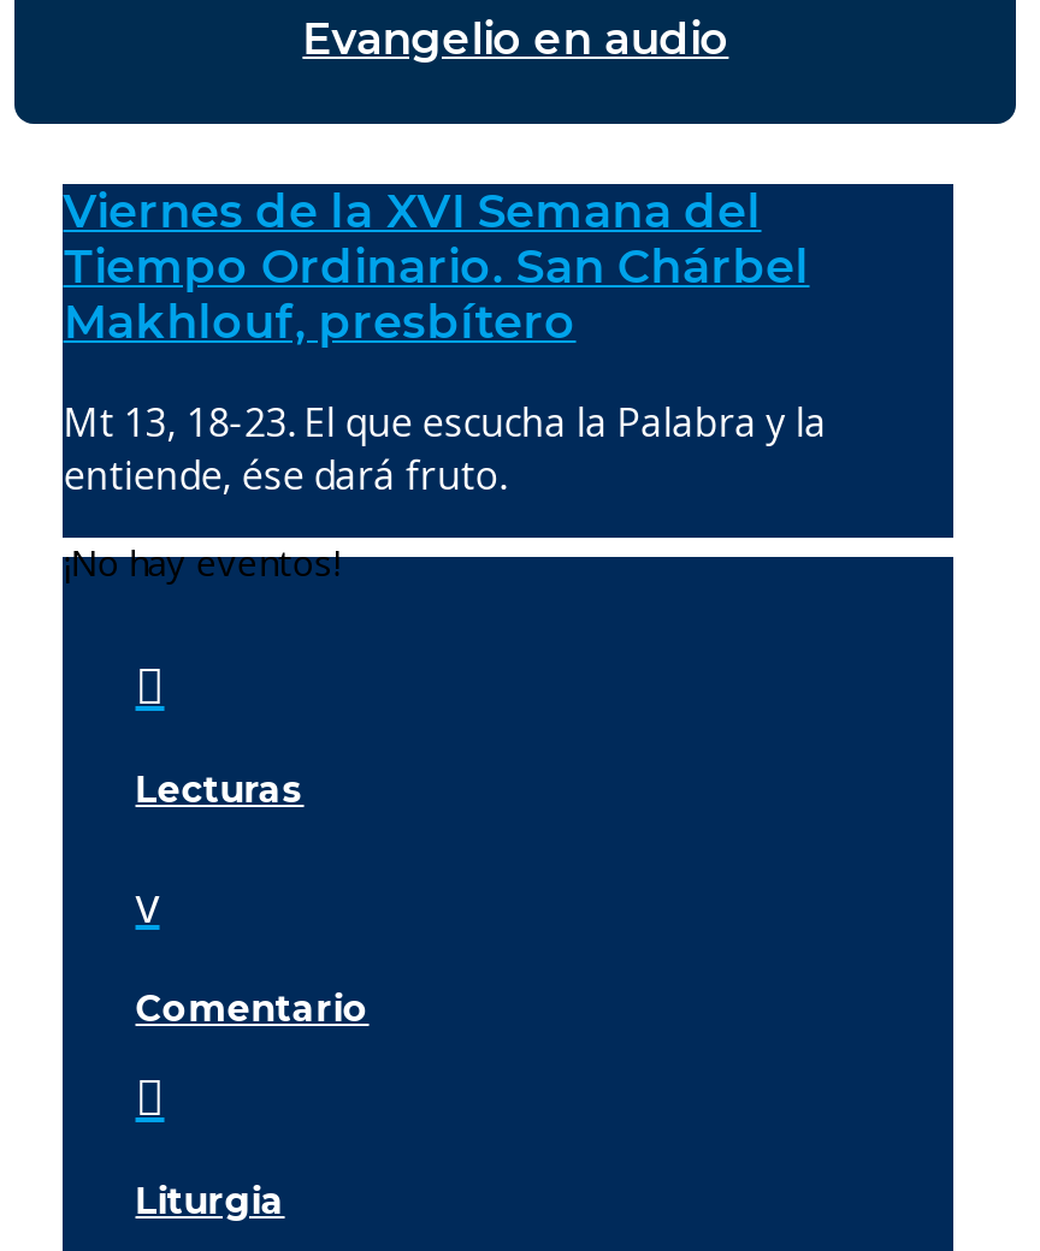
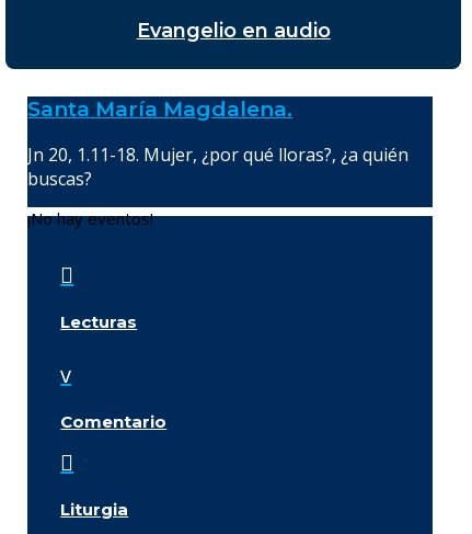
[63,184,810,350] Viernes de la XVI Semana del | Tiempo Ordinario. San Chárbel | Makhlouf, presbítero -> [28,96,293,122] Santa María Magdalena.
[63,396,826,502] Mt 13, 18-23. El que escucha la Palabra y la | entiende, ése dará fruto. -> [28,143,409,191] Jn 20, 1.11-18. Mujer, ¿por qué lloras?, ¿a quién | buscas?

